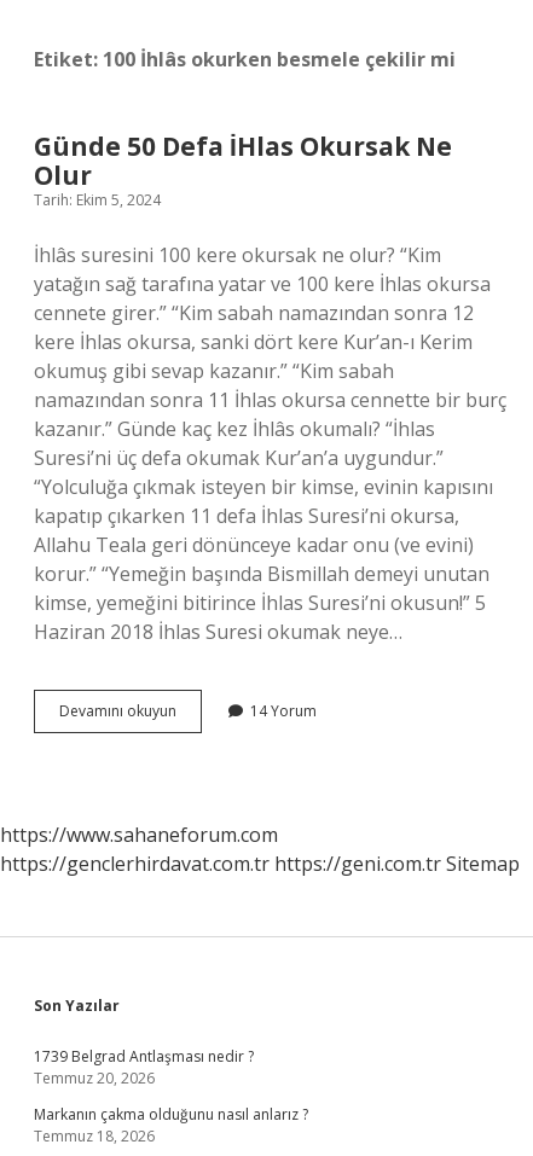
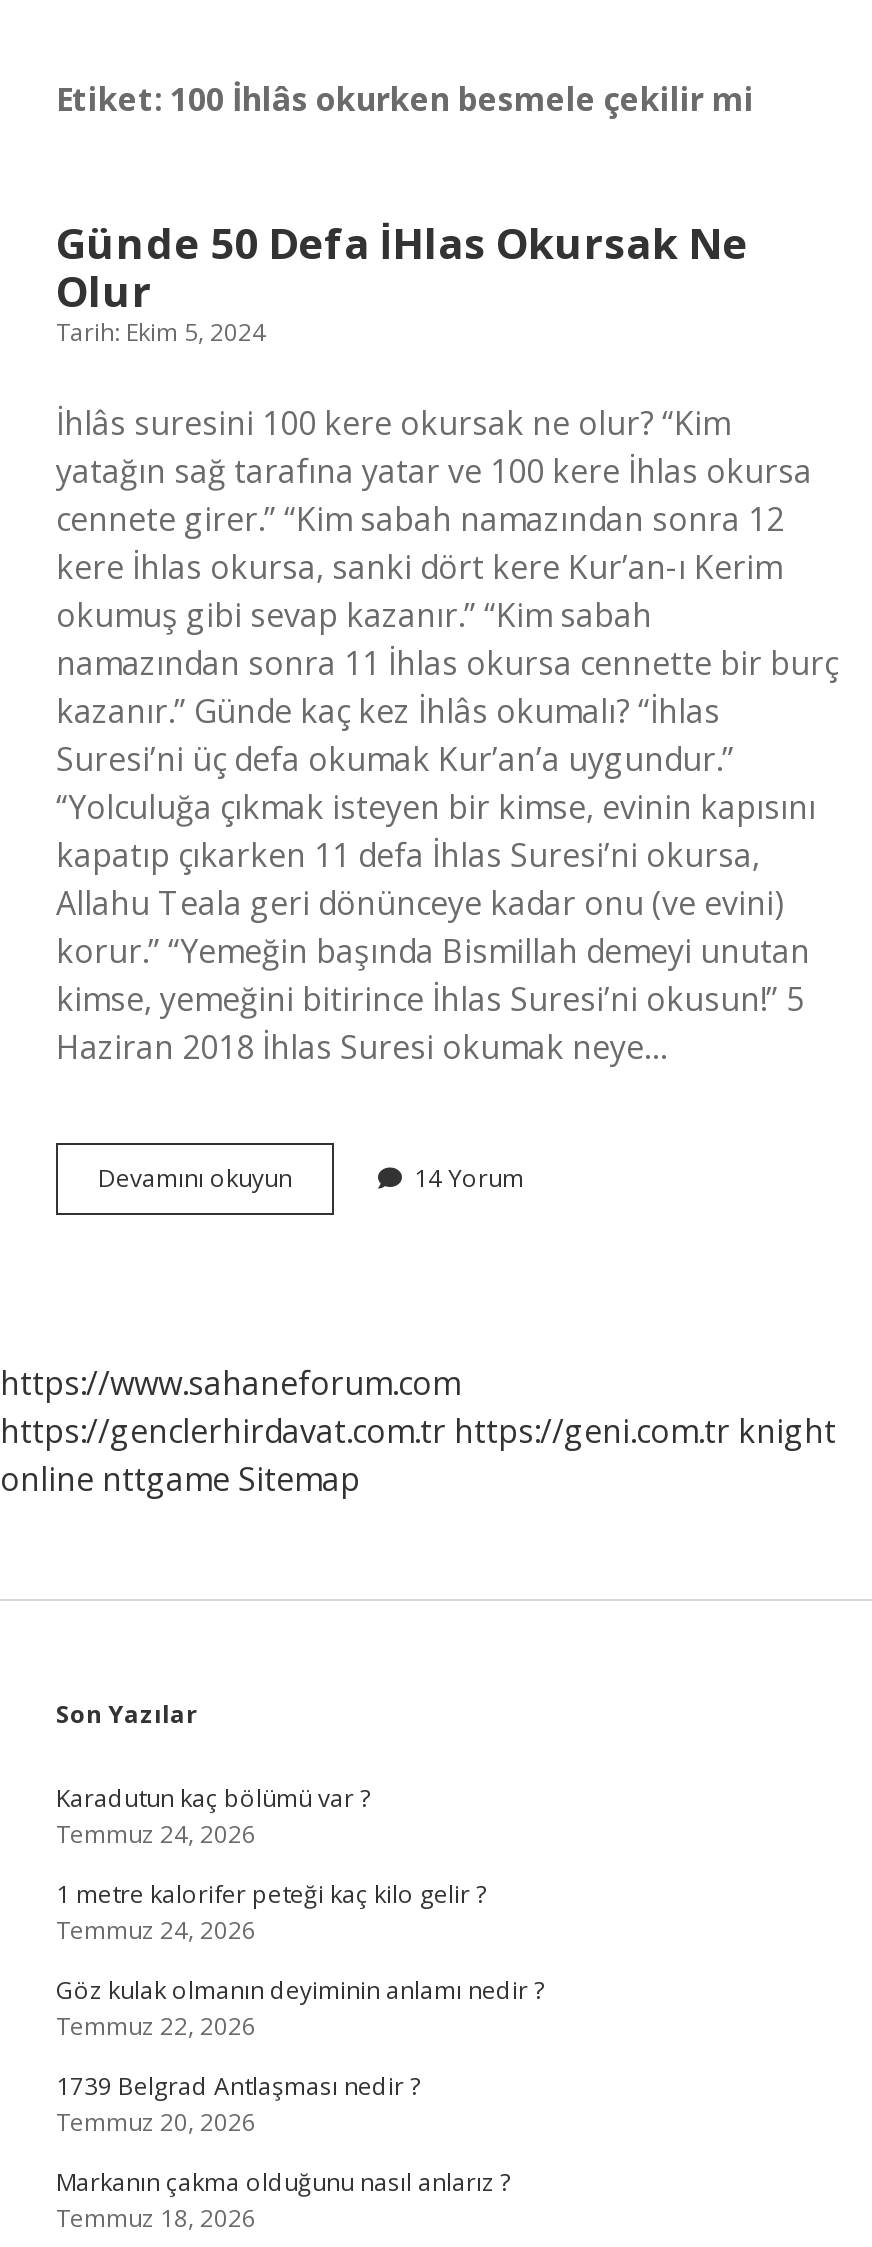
[0,850,520,877] https://genclerhirdavat.com.tr https://geni.com.tr Sitemap -> [0,1409,836,1501] https://genclerhirdavat.com.tr https://geni.com.tr knight | online nttgame Sitemap
none -> [56,1781,544,2043] Karadutun kaç bölümü var ? | Temmuz 24, 2026 | 1 metre kalorifer peteği kaç kilo gelir ? | Temmuz 24, 2026 | Göz kulak olmanın deyiminin anlamı nedir ? | Temmuz 22, 2026

